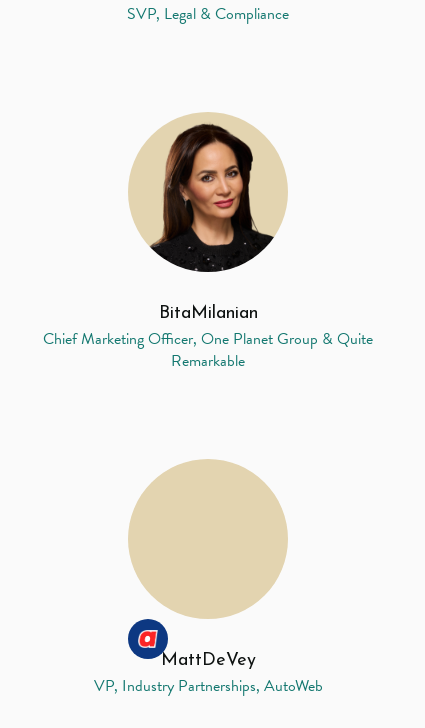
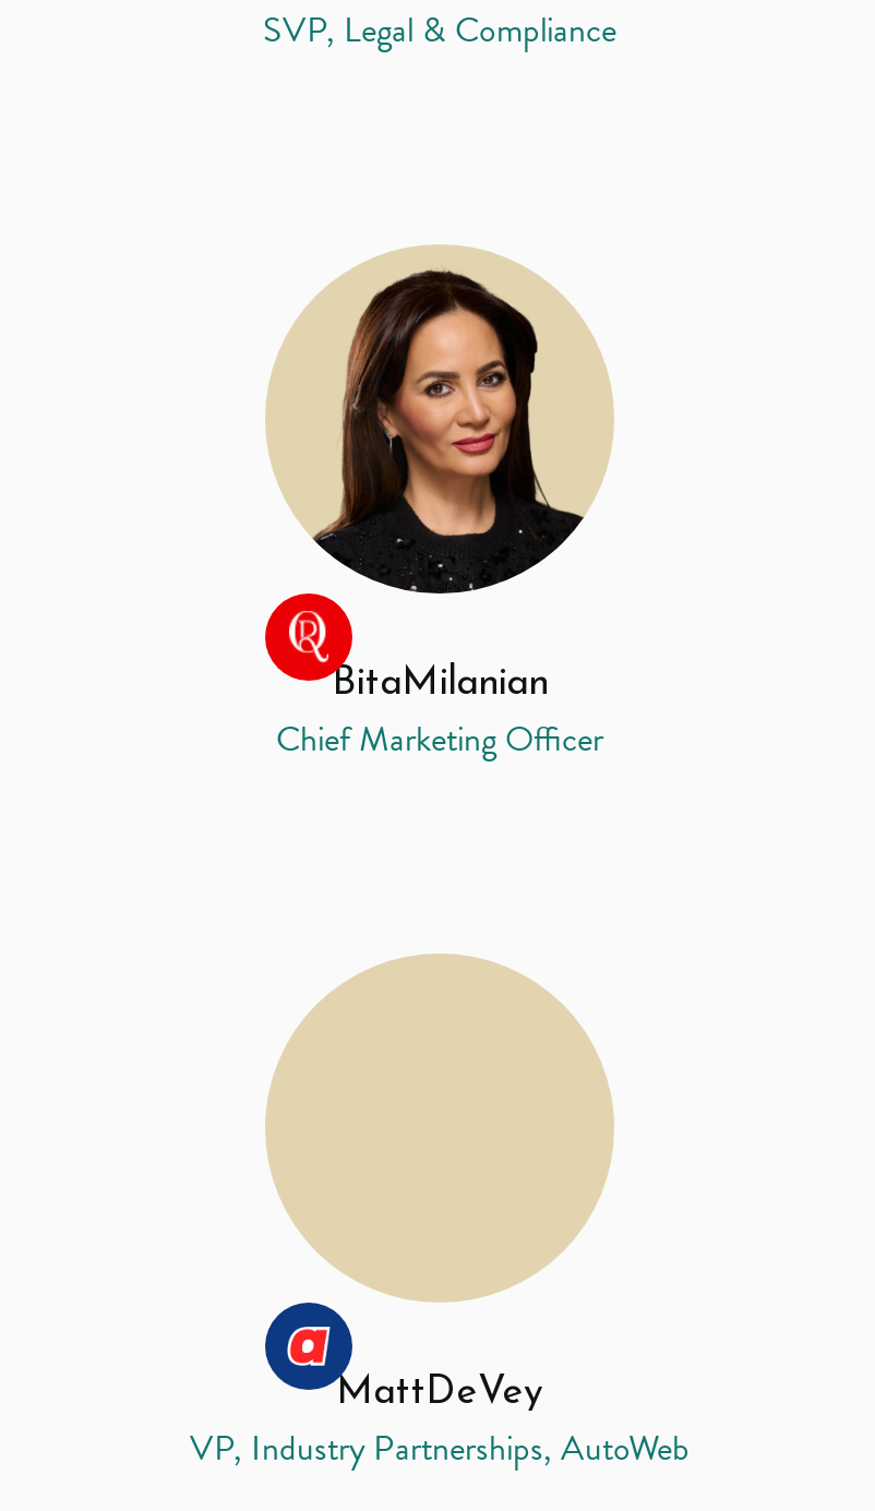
none -> [263,591,355,683] [image]
[43,327,373,373] Chief Marketing Officer, One Planet Group & Quite | Remarkable -> [276,713,603,766] Chief Marketing Officer

